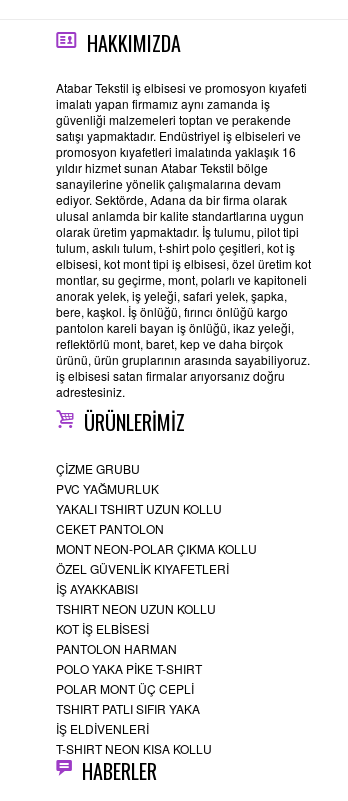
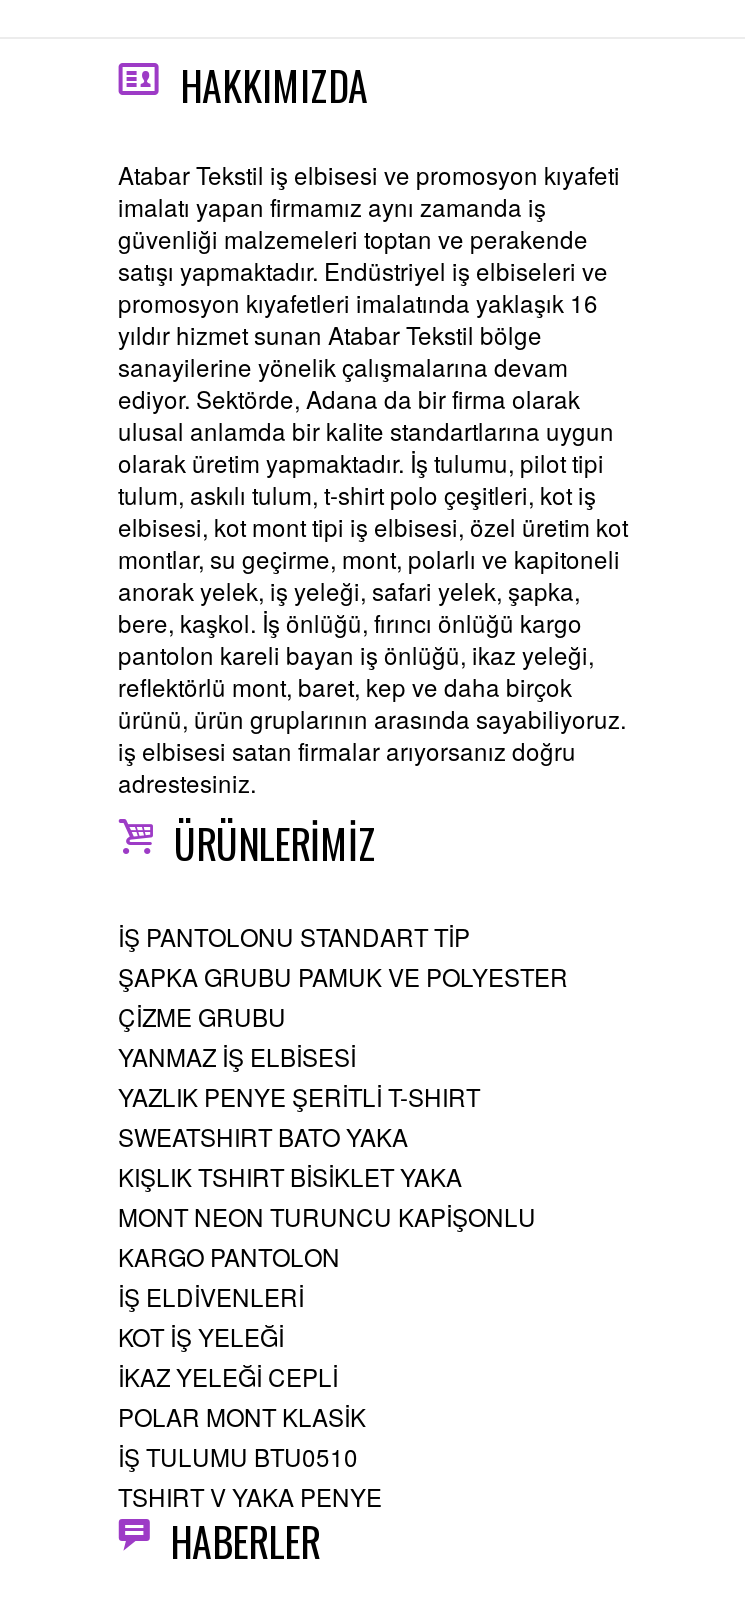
none -> [118,919,568,993] İŞ PANTOLONU STANDART TİP | ŞAPKA GRUBU PAMUK VE POLYESTER
moved [56,460,140,477] -> [118,999,286,1033]: ÇİZME GRUBU
[56,480,257,717] PVC YAĞMURLUK | YAKALI TSHIRT UZUN KOLLU | CEKET PANTOLON | MONT NEON-POLAR ÇIKMA KOLLU | ÖZEL GÜVENLİK KIYAFETLERİ | İŞ AYAKKABISI | TSHIRT NEON UZUN KOLLU | KOT İŞ ELBİSESİ | PANTOLON HARMAN | POLO YAKA PİKE T-SHIRT | POLAR MONT ÜÇ CEPLİ | TSHIRT PATLI SIFIR YAKA -> [118,1039,536,1273] YANMAZ İŞ ELBİSESİ | YAZLIK PENYE ŞERİTLİ T-SHIRT | SWEATSHIRT BATO YAKA | KIŞLIK TSHIRT BİSİKLET YAKA | MONT NEON TURUNCU KAPİŞONLU | KARGO PANTOLON
moved [56,720,149,737] -> [118,1279,304,1313]: İŞ ELDİVENLERİ
[56,740,212,757] T-SHIRT NEON KISA KOLLU -> [118,1319,382,1513] KOT İŞ YELEĞİ | İKAZ YELEĞİ CEPLİ | POLAR MONT KLASİK | İŞ TULUMU BTU0510 | TSHIRT V YAKA PENYE

